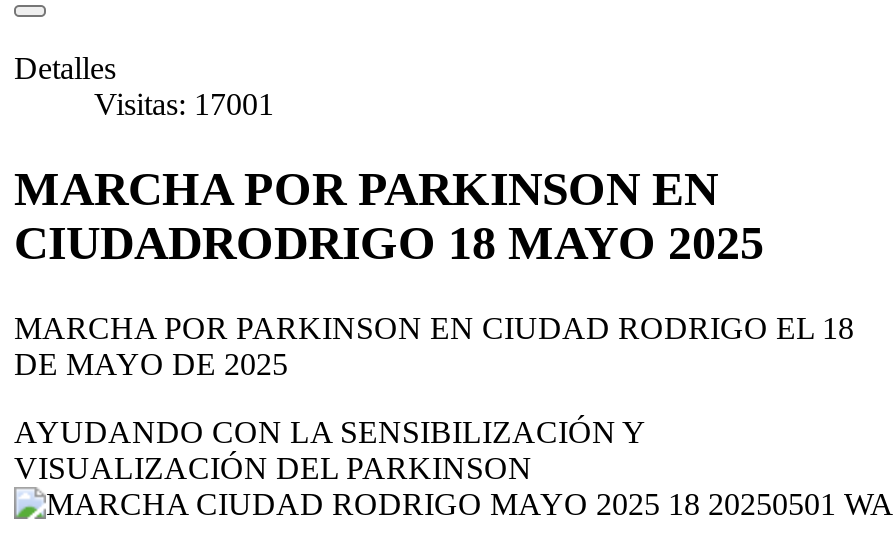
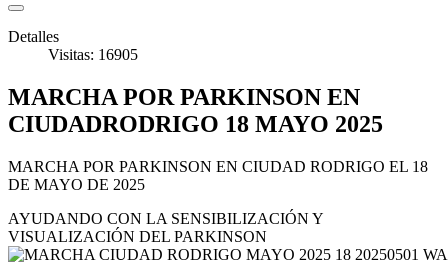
[94,87,274,121] Visitas: 17001 -> [48,46,138,63] Visitas: 16905

